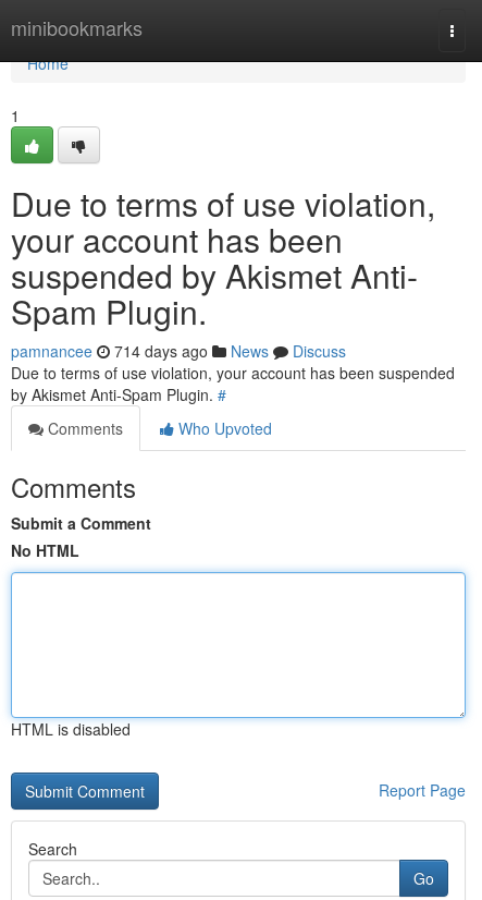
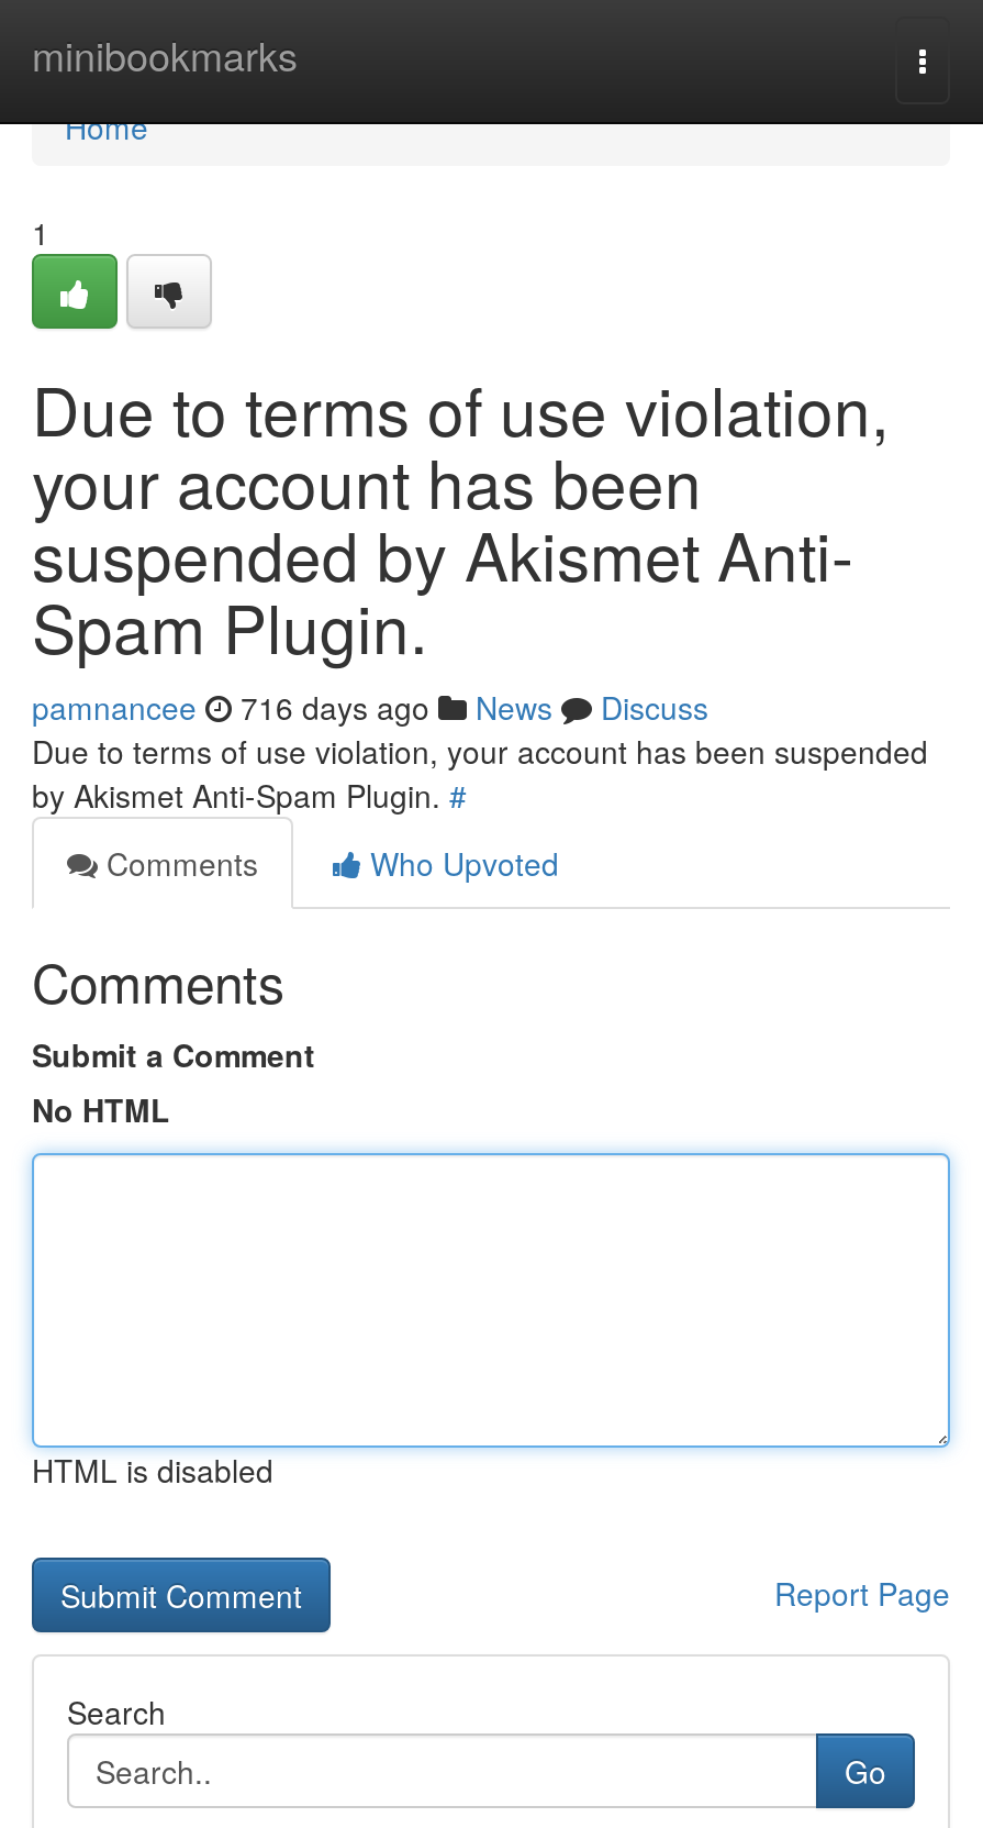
[11,340,346,362] pamnancee 714 days ago News Discuss -> [32,685,708,729] pamnancee 716 days ago News Discuss

